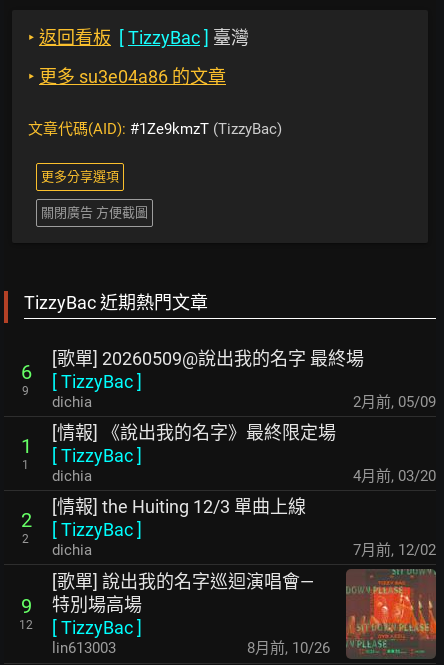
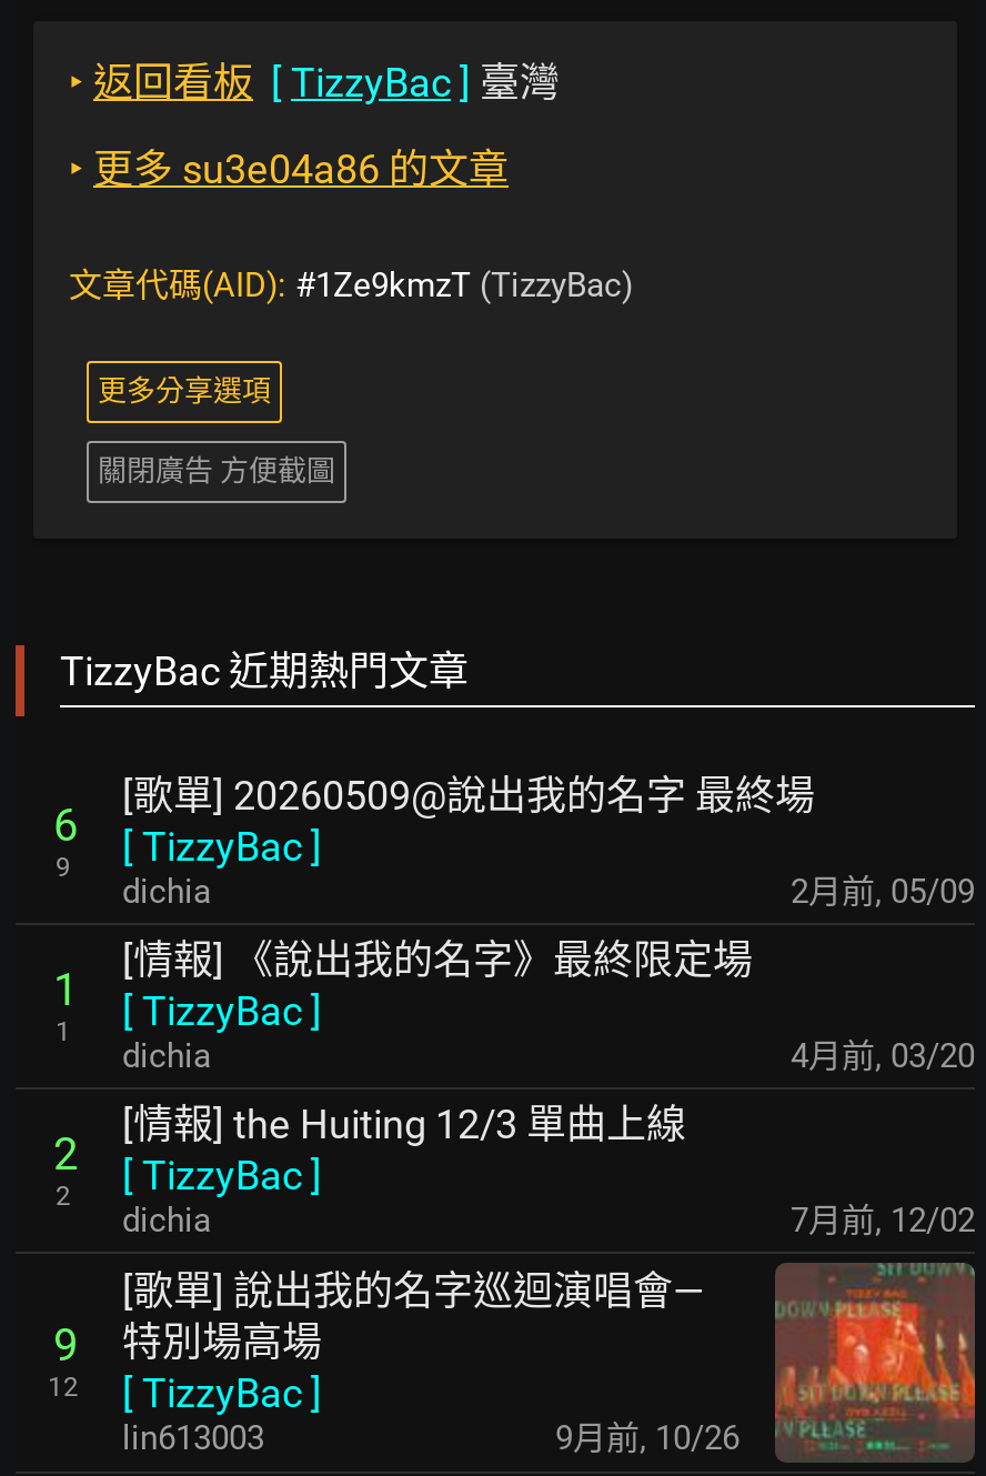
[247,638,330,656] 8月前, 10/26 -> [555,1417,740,1457] 9月前, 10/26

